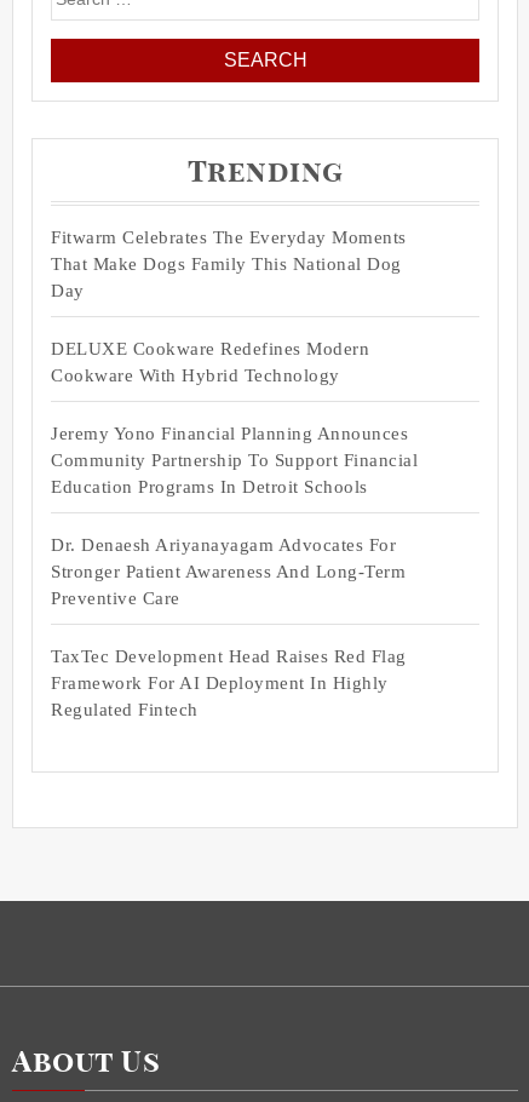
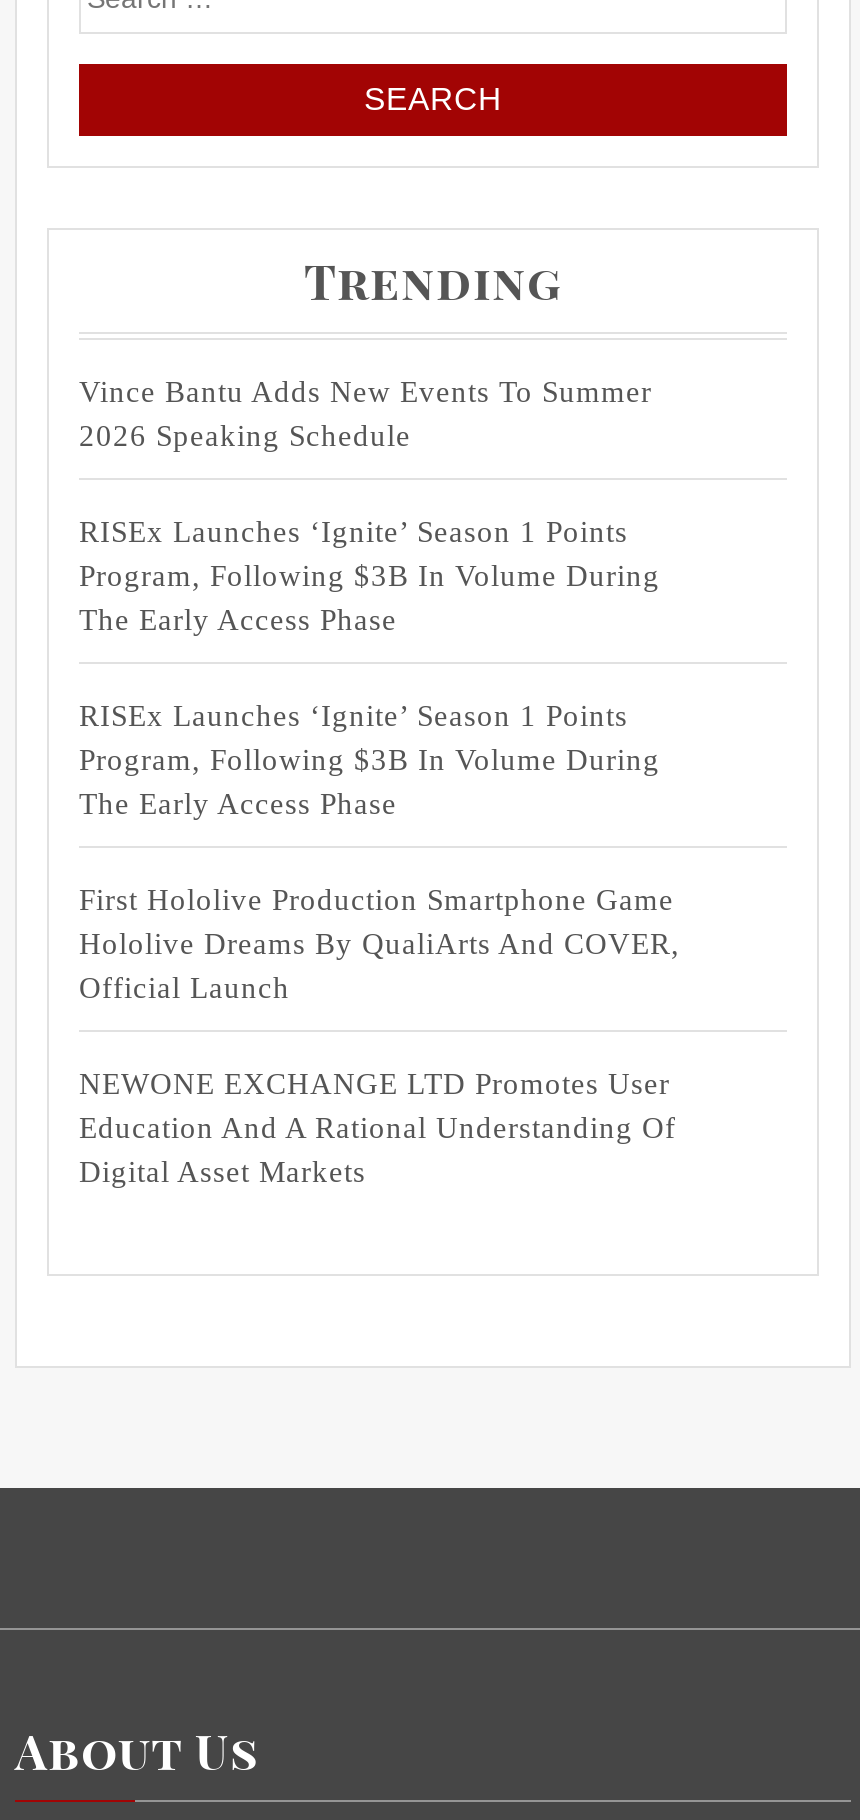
[51,227,406,300] Fitwarm Celebrates The Everyday Moments | That Make Dogs Family This National Dog | Day -> [79,375,652,451] Vince Bantu Adds New Events To Summer | 2026 Speaking Schedule
[51,339,369,385] DELUXE Cookware Redefines Modern | Cookware With Hybrid Technology -> [79,515,660,635] RISEx Launches ‘Ignite’ Season 1 Points | Program, Following $3B In Volume During | The Early Access Phase
[51,423,418,496] Jeremy Yono Financial Planning Announces | Community Partnership To Support Financial | Education Programs In Detroit Schools -> [79,699,660,819] RISEx Launches ‘Ignite’ Season 1 Points | Program, Following $3B In Volume During | The Early Access Phase
[51,535,406,607] Dr. Denaesh Ariyanayagam Advocates For | Stronger Patient Awareness And Long-Term | Preventive Care -> [79,883,680,1003] First Hololive Production Smartphone Game | Hololive Dreams By QualiArts And COVER, | Official Launch
[51,646,406,719] TaxTec Development Head Raises Red Flag | Framework For AI Deployment In Highly | Regulated Fintech -> [79,1067,676,1187] NEWONE EXCHANGE LTD Promotes User | Education And A Rational Understanding Of | Digital Asset Markets

